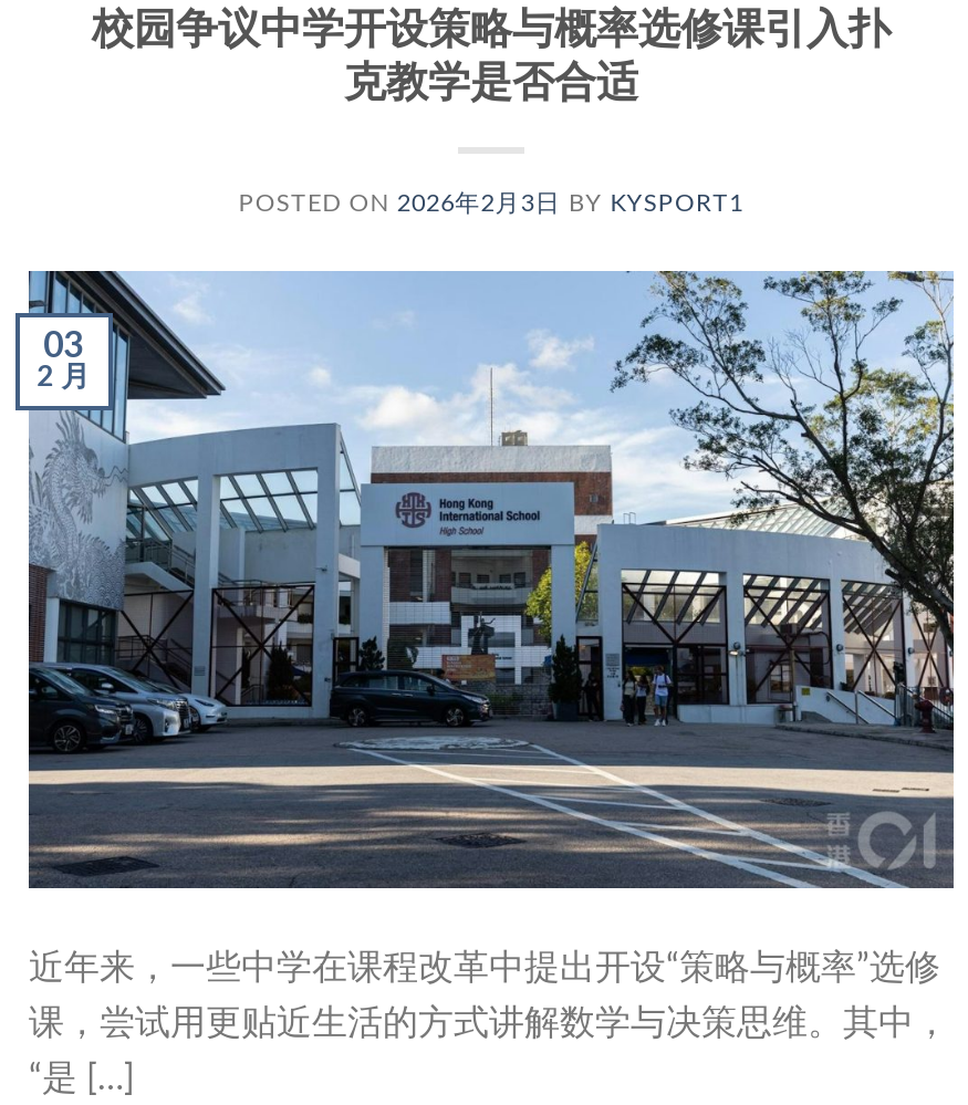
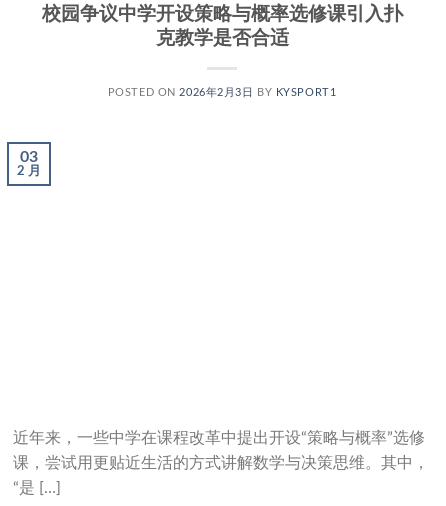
[27,269,956,890] [image] -> none

